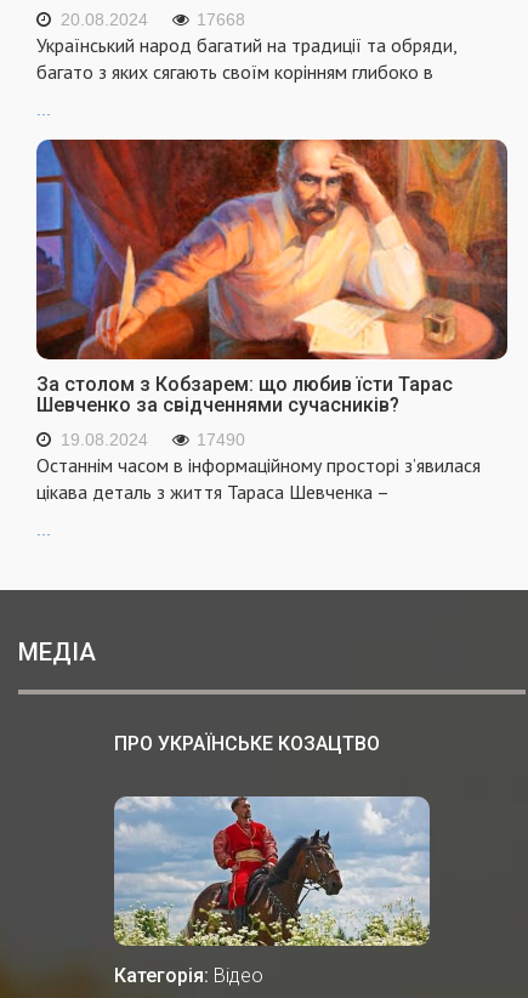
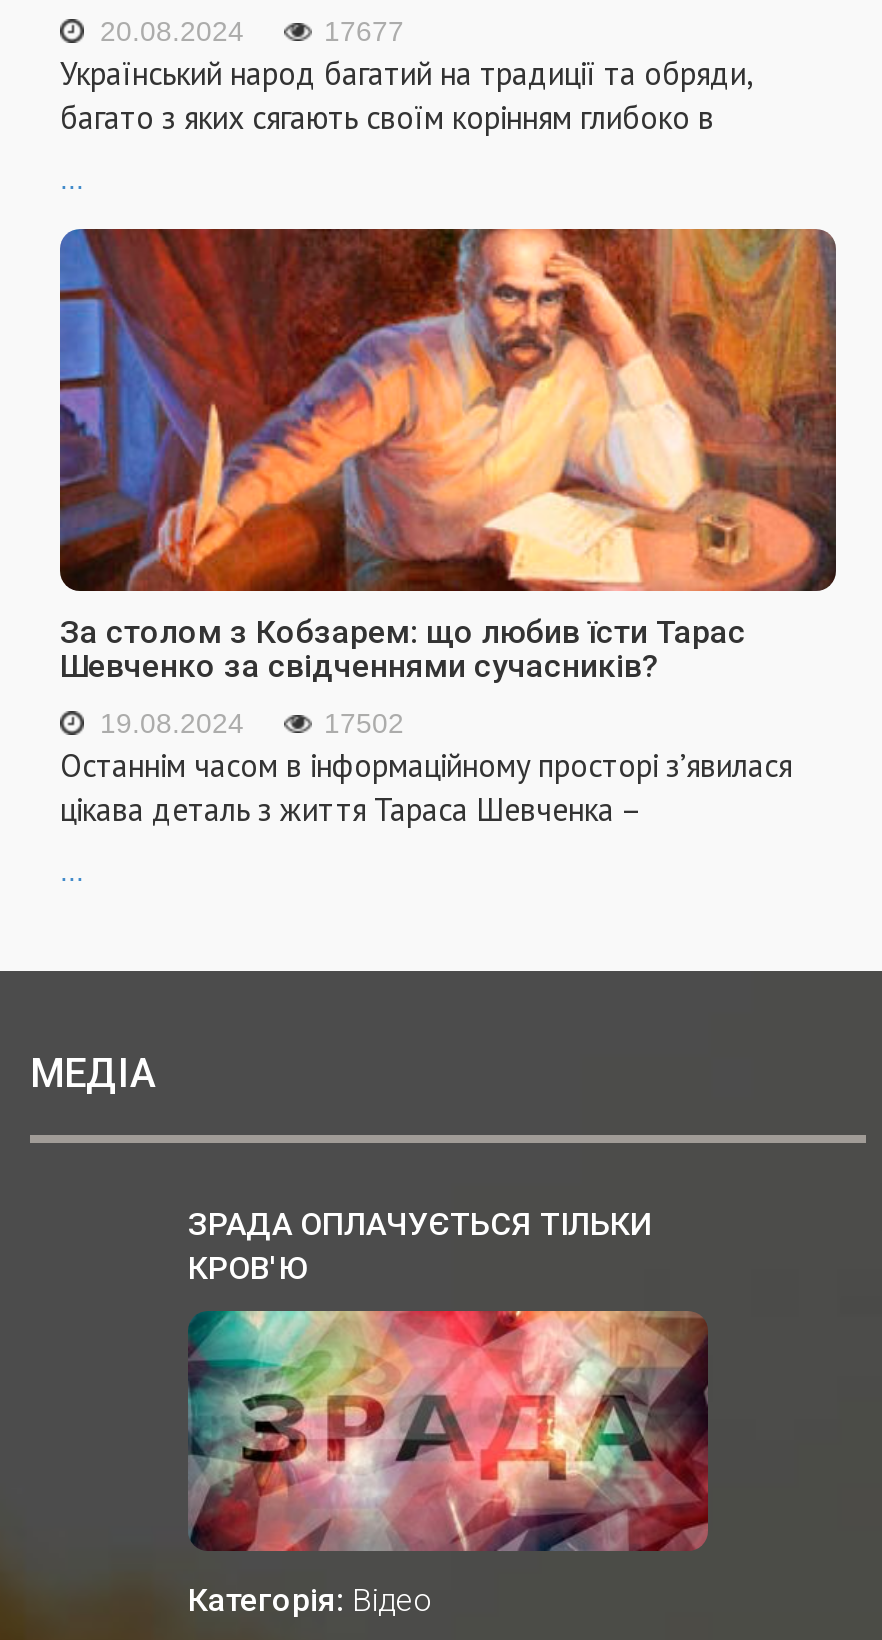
[197,10,245,30] 17668 -> [324,16,404,48] 17677
[197,429,245,449] 17490 -> [324,706,404,738] 17502
[114,732,380,755] ПРО УКРАЇНСЬКЕ КОЗАЦТВО -> [188,1204,652,1286] ЗРАДА ОПЛАЧУЄТЬСЯ ТІЛЬКИ | КРОВ'Ю
[113,795,431,947] [image] -> [188,1309,708,1553] [image]

